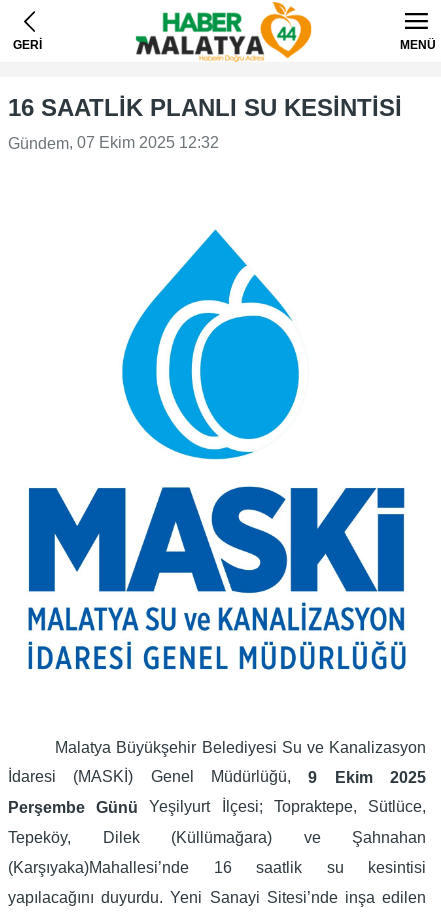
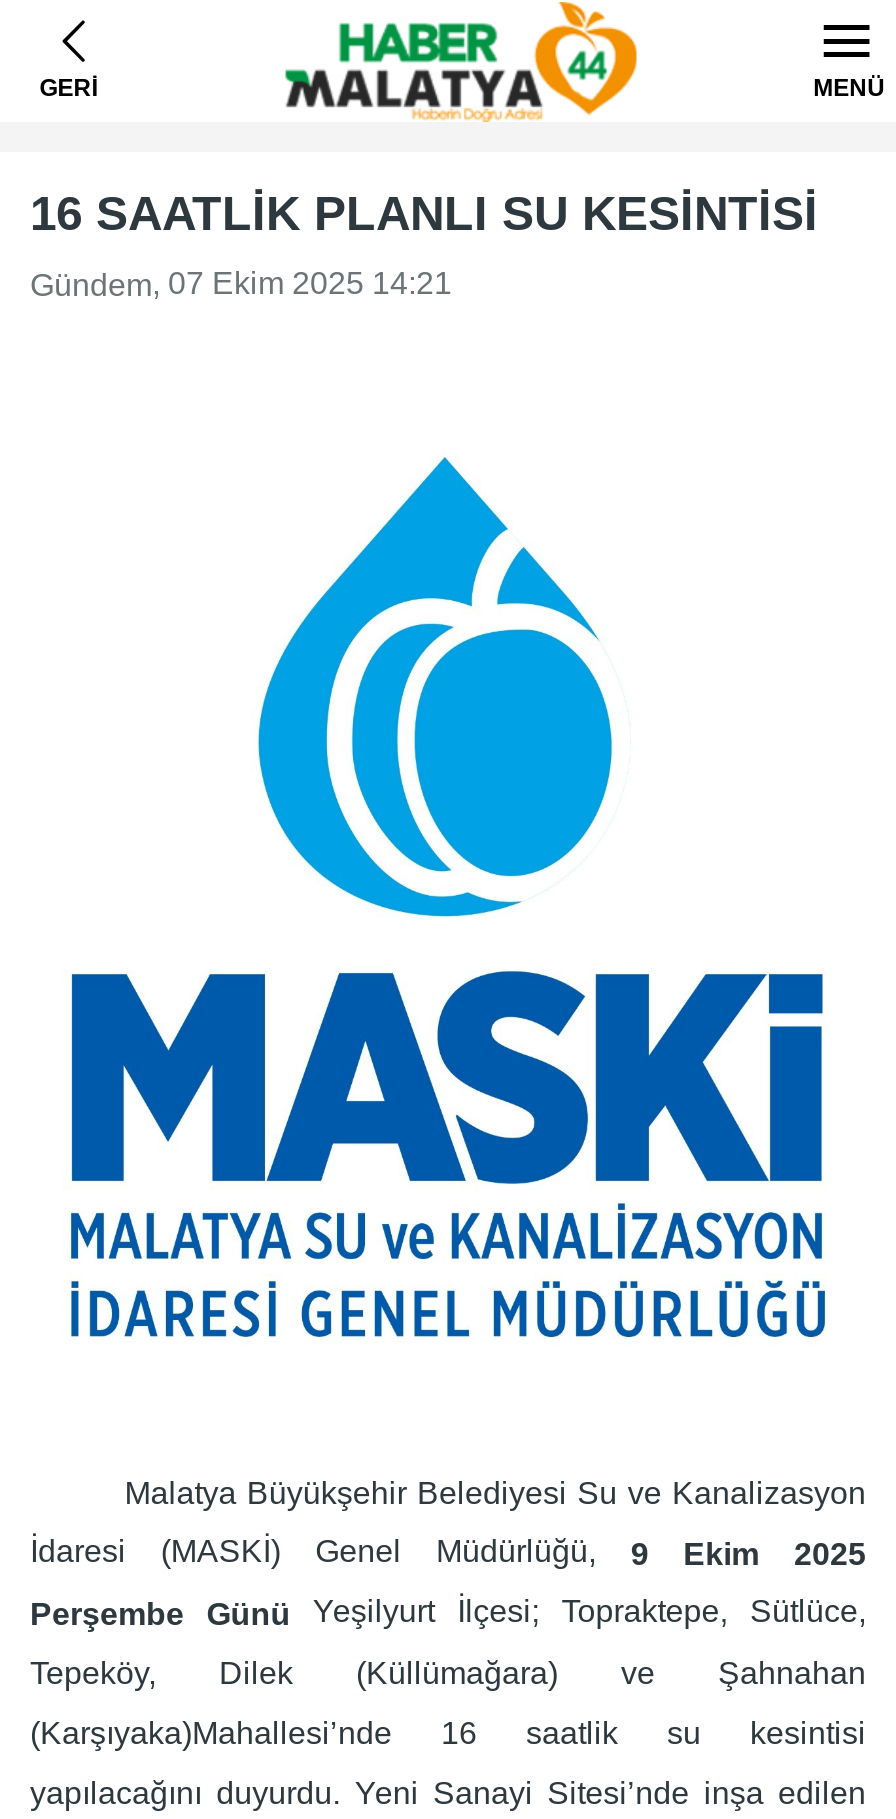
[8,134,219,152] Gündem, 07 Ekim 2025 12:32 -> [30,266,452,302] Gündem, 07 Ekim 2025 14:21

